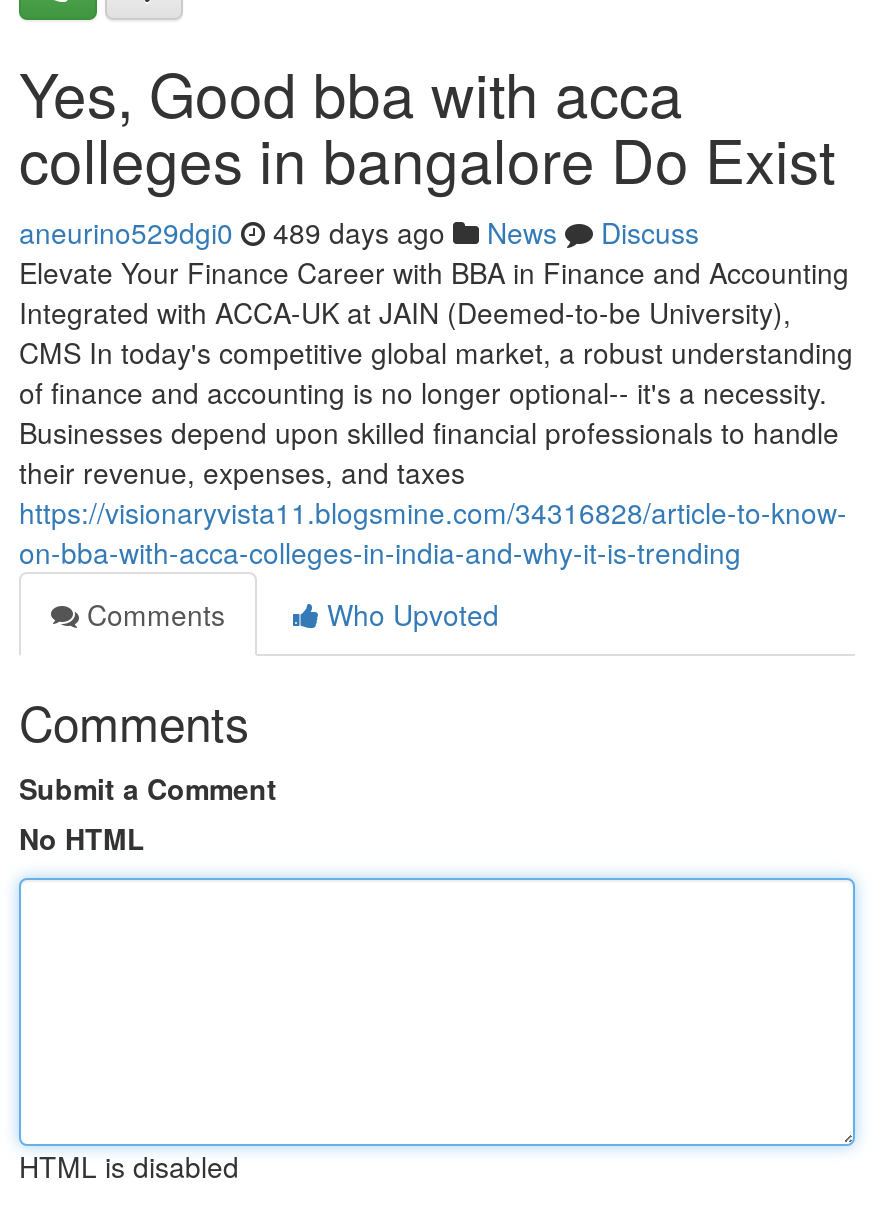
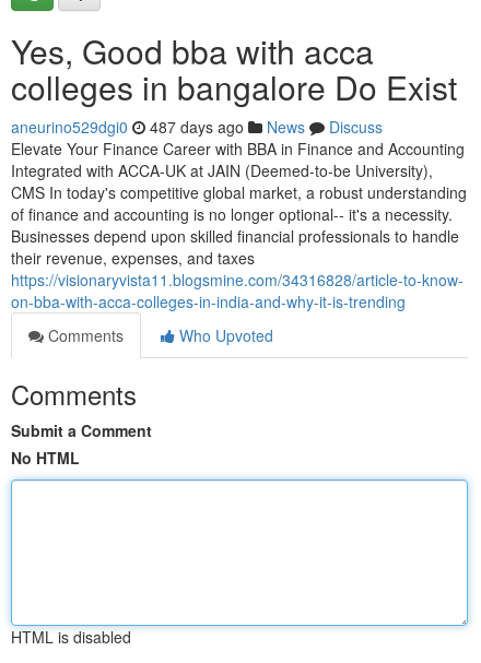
[19,212,699,252] aneurino529dgi0 489 days ago News Discuss -> [11,116,383,138] aneurino529dgi0 487 days ago News Discuss

